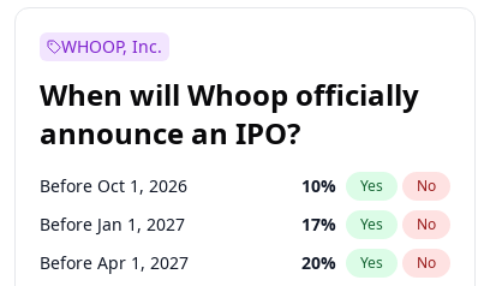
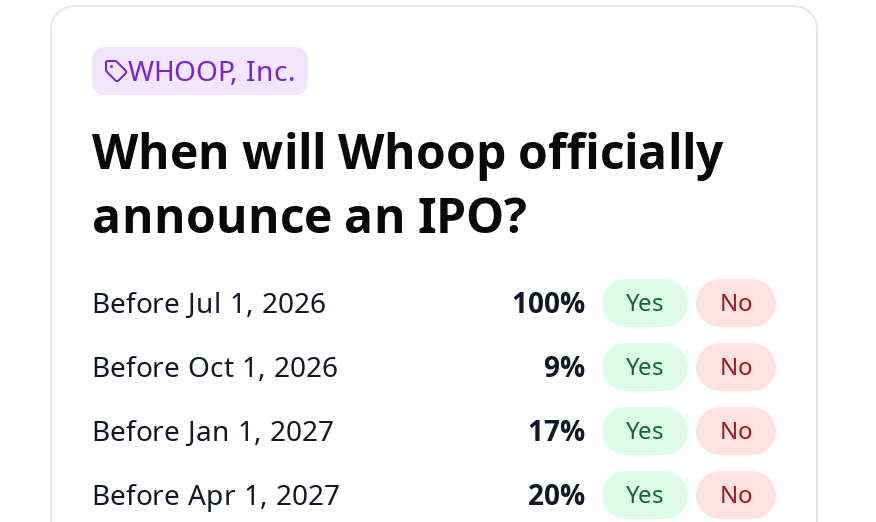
none -> [92,283,752,321] Before Jul 1, 2026 | 100% | Yes | No
[301,174,436,197] 10% Yes No -> [544,347,752,385] 9% Yes No

